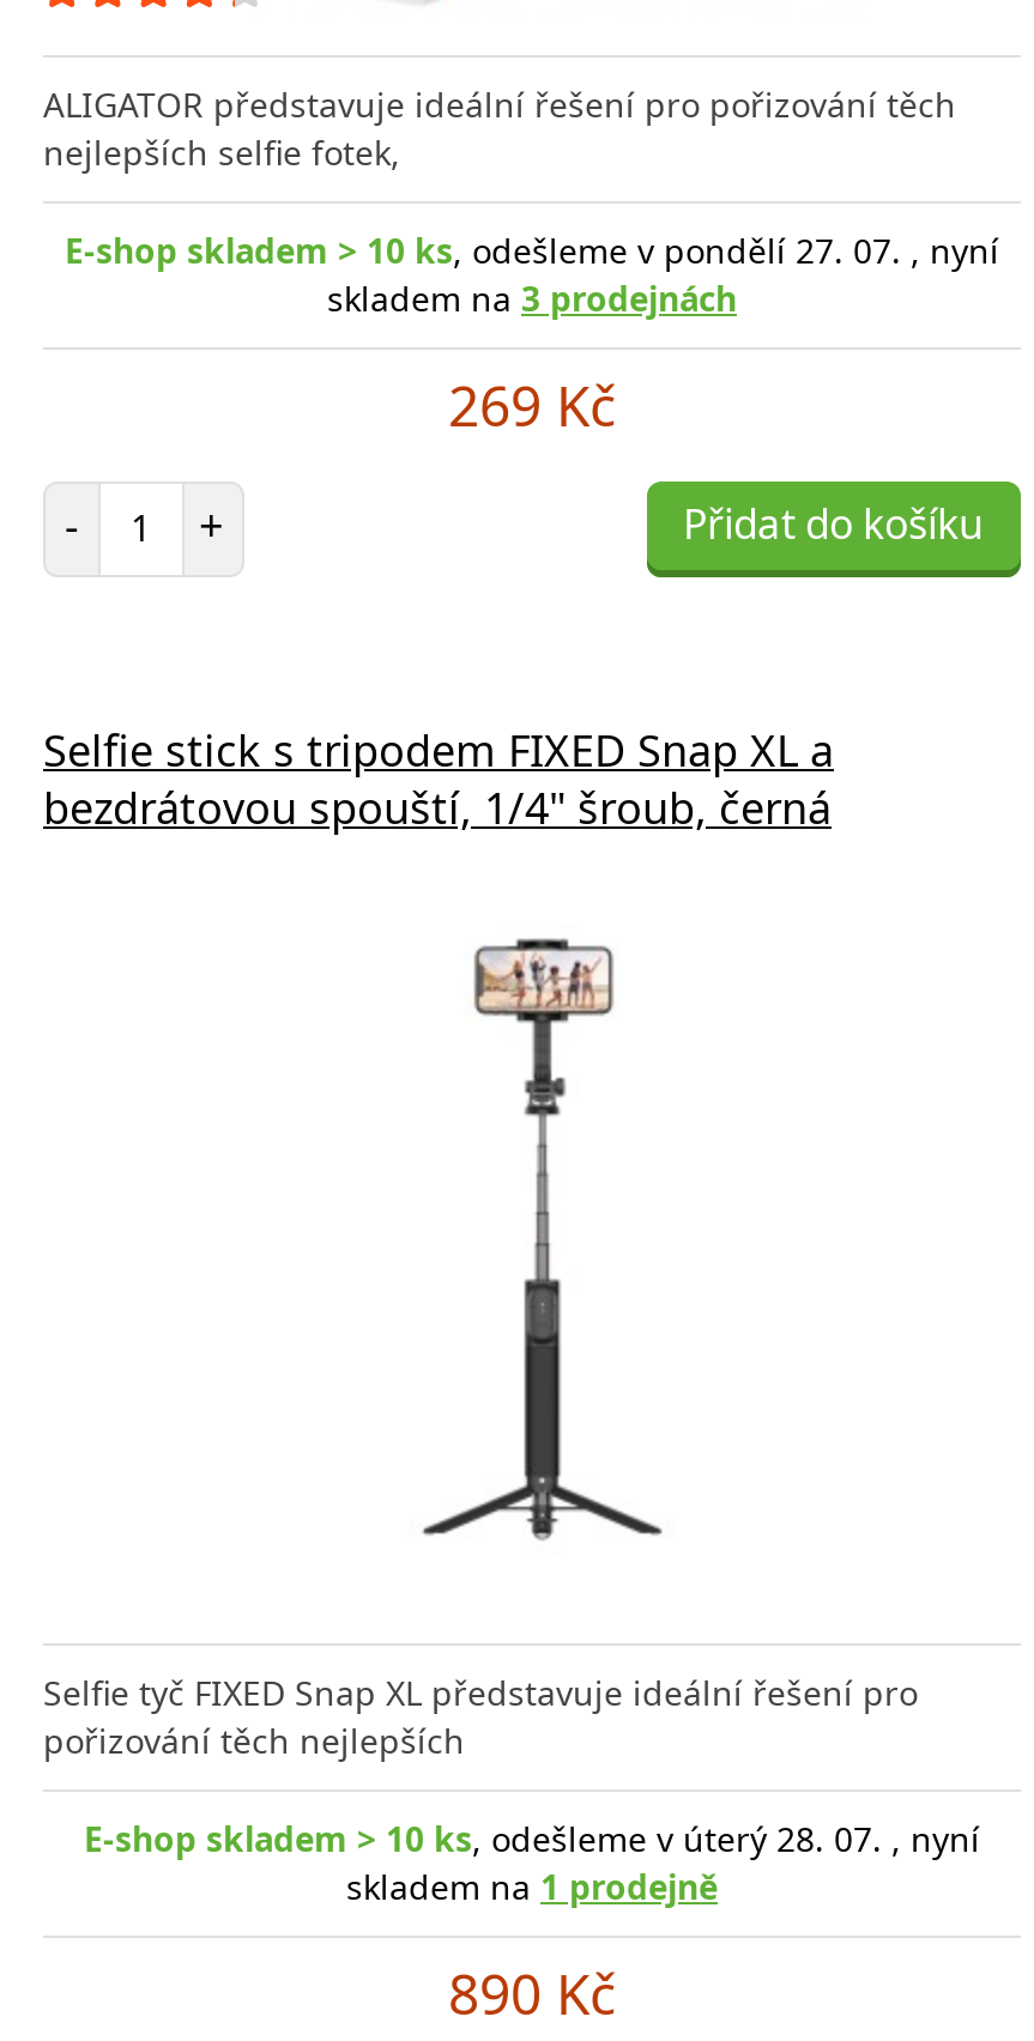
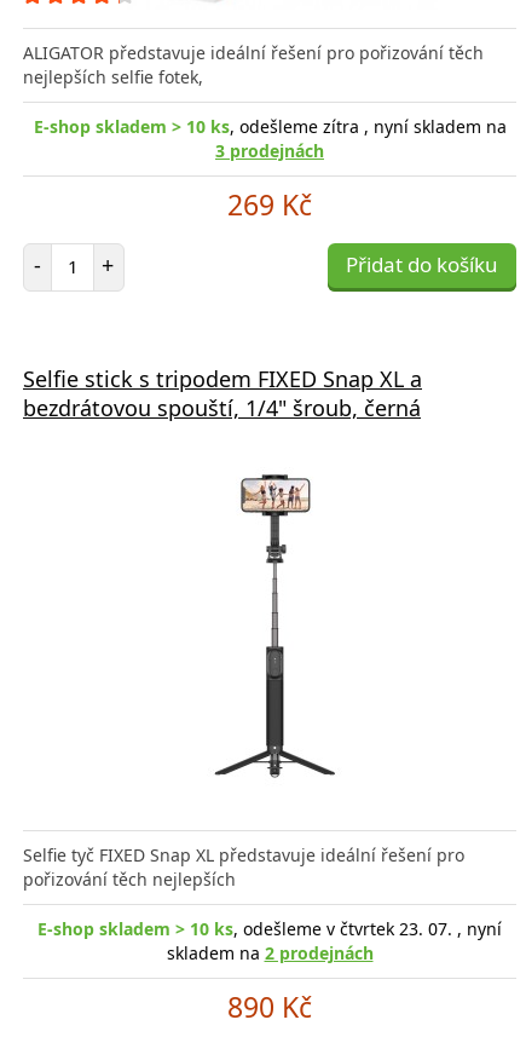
[65,226,999,320] E-shop skladem > 10 ks, odešleme v pondělí 27. 07. , nyní | skladem na 3 prodejnách -> [33,114,506,162] E-shop skladem > 10 ks, odešleme zítra , nyní skladem na | 3 prodejnách
[84,1815,980,1860] E-shop skladem > 10 ks, odešleme v úterý 28. 07. , nyní -> [37,917,502,940] E-shop skladem > 10 ks, odešleme v čtvrtek 23. 07. , nyní
[346,1863,718,1908] skladem na 1 prodejně -> [166,941,373,964] skladem na 2 prodejnách

